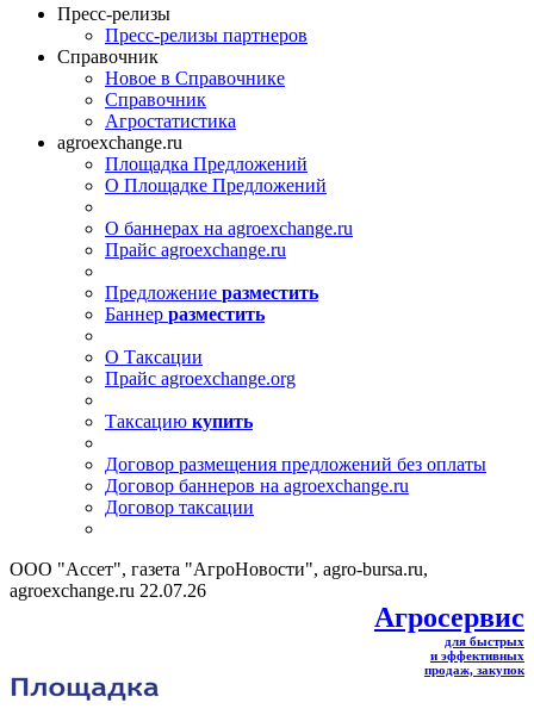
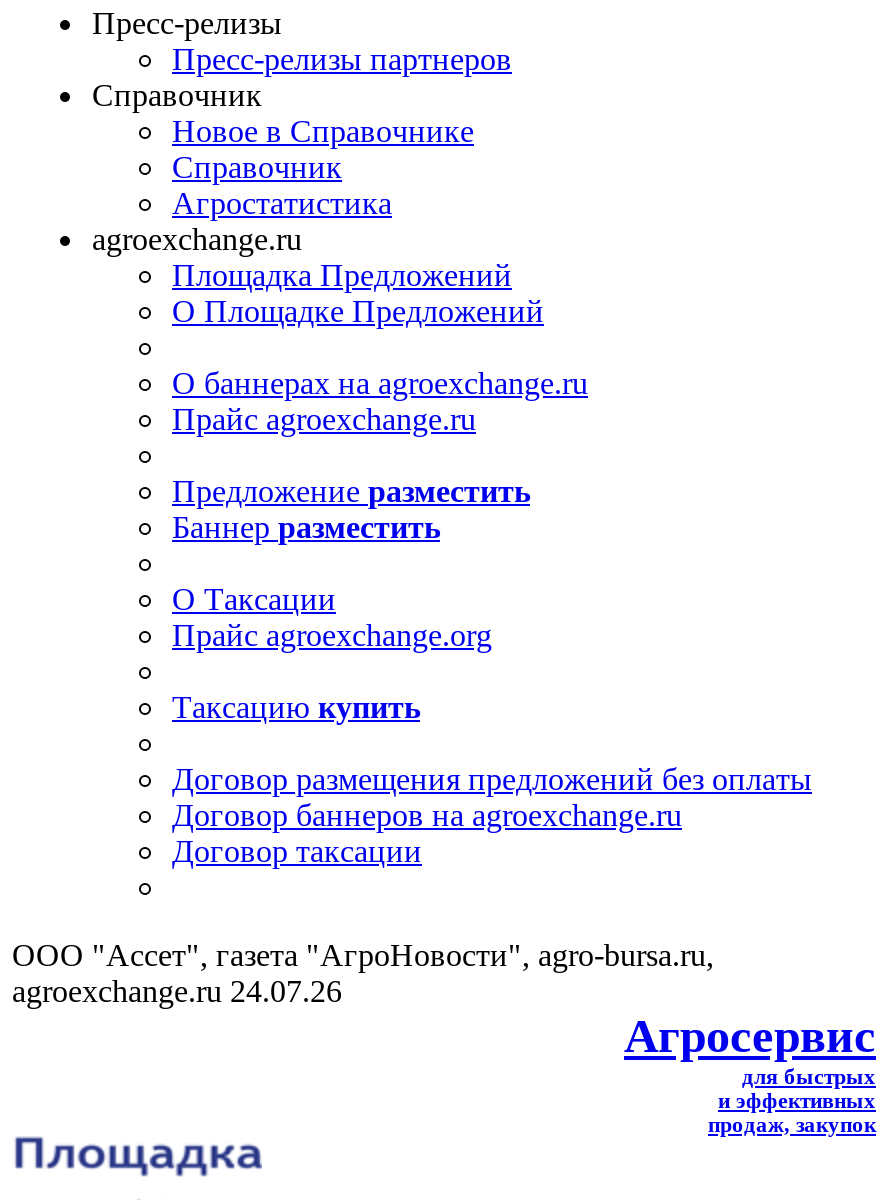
[10,580,206,600] agroexchange.ru 22.07.26 -> [12,974,342,1008] agroexchange.ru 24.07.26

